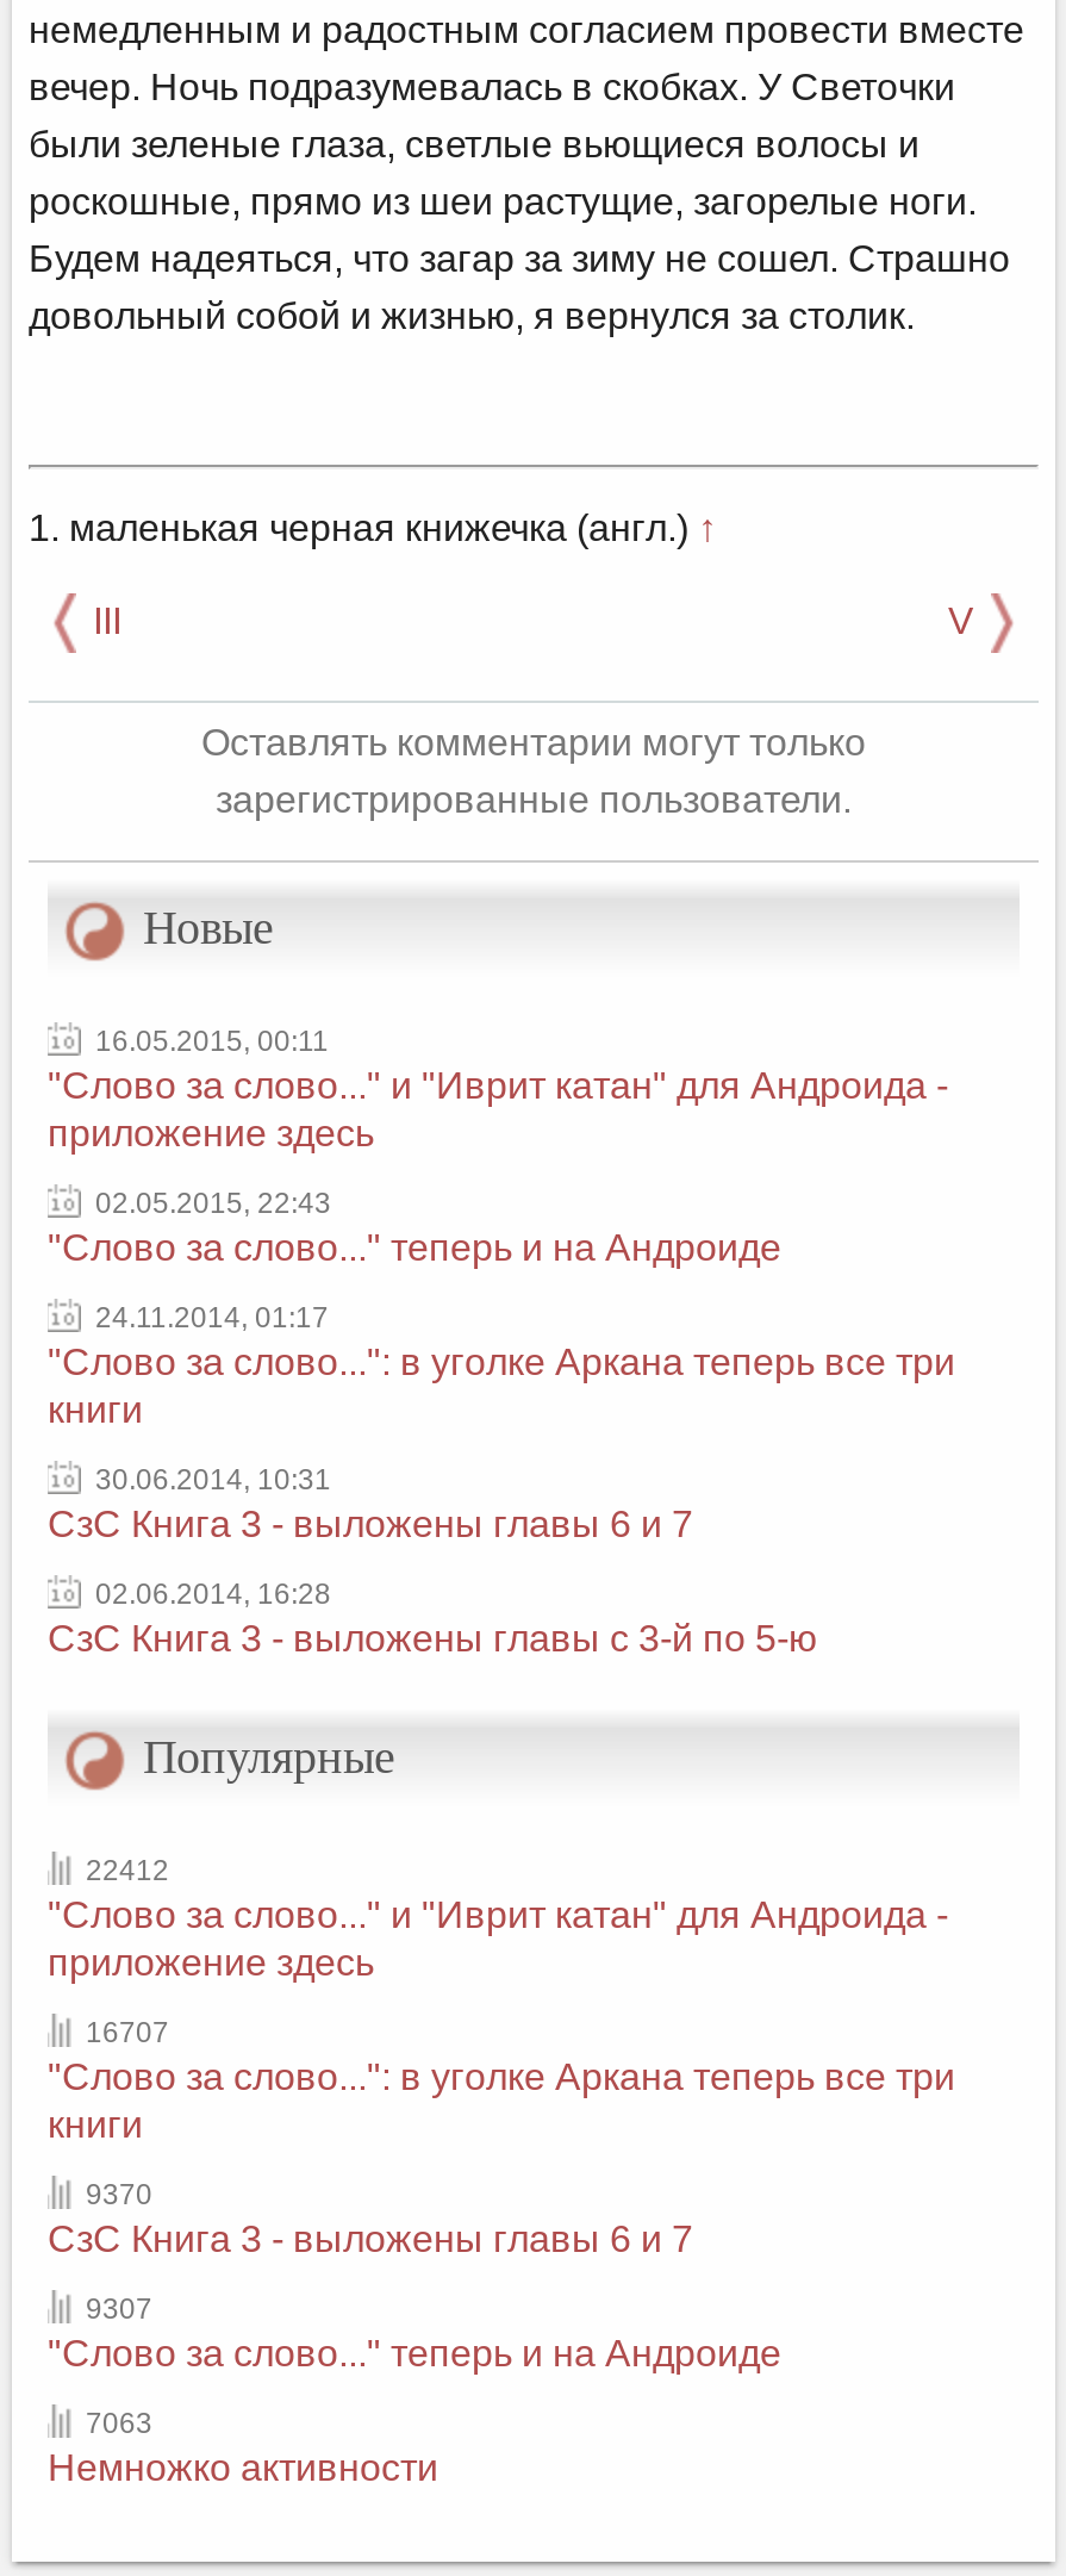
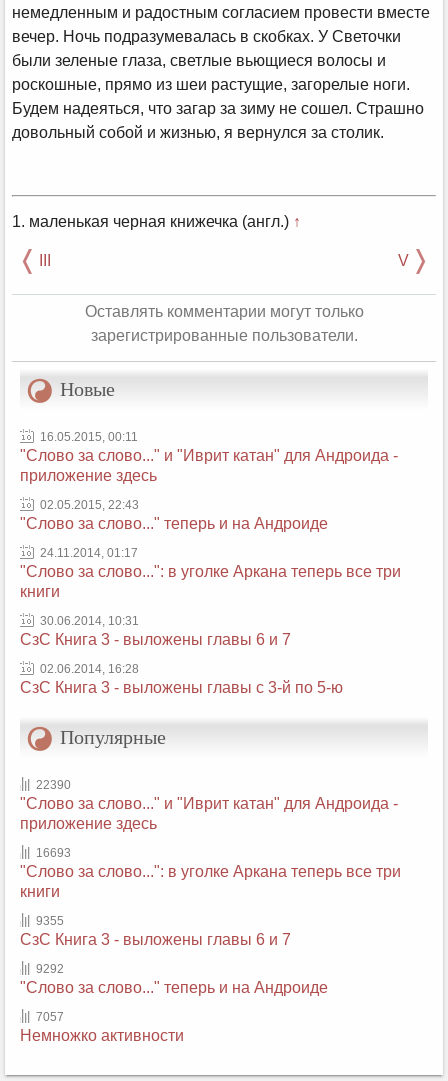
[86,1854,169,1888] 22412 -> [36,778,71,792] 22390
[86,2016,169,2050] 16707 -> [36,846,71,860] 16693
[86,2178,152,2212] 9370 -> [36,914,64,928] 9355
[86,2293,152,2326] 9307 -> [36,962,64,976] 9292
[86,2407,152,2440] 7063 -> [36,1010,64,1024] 7057

